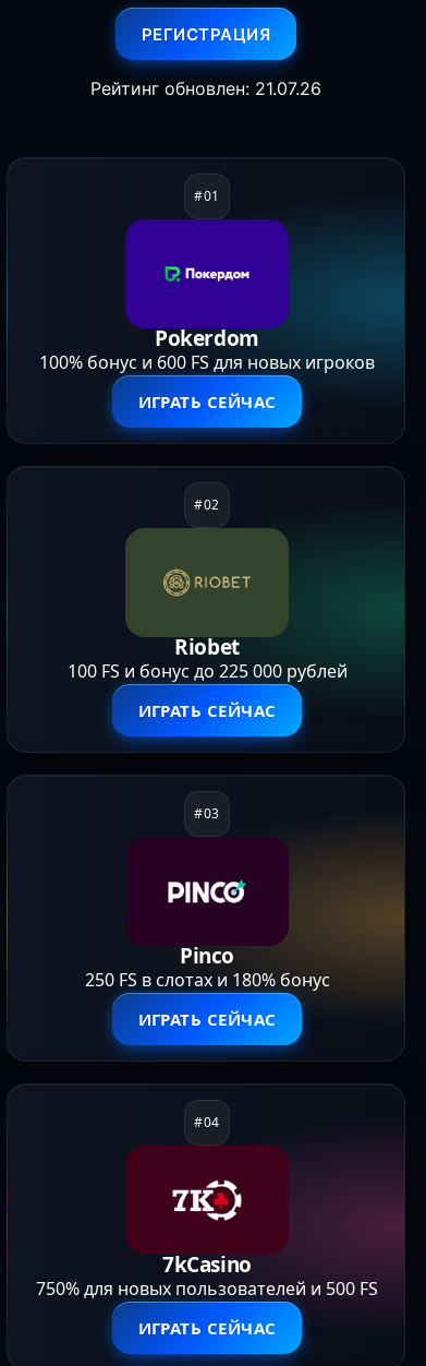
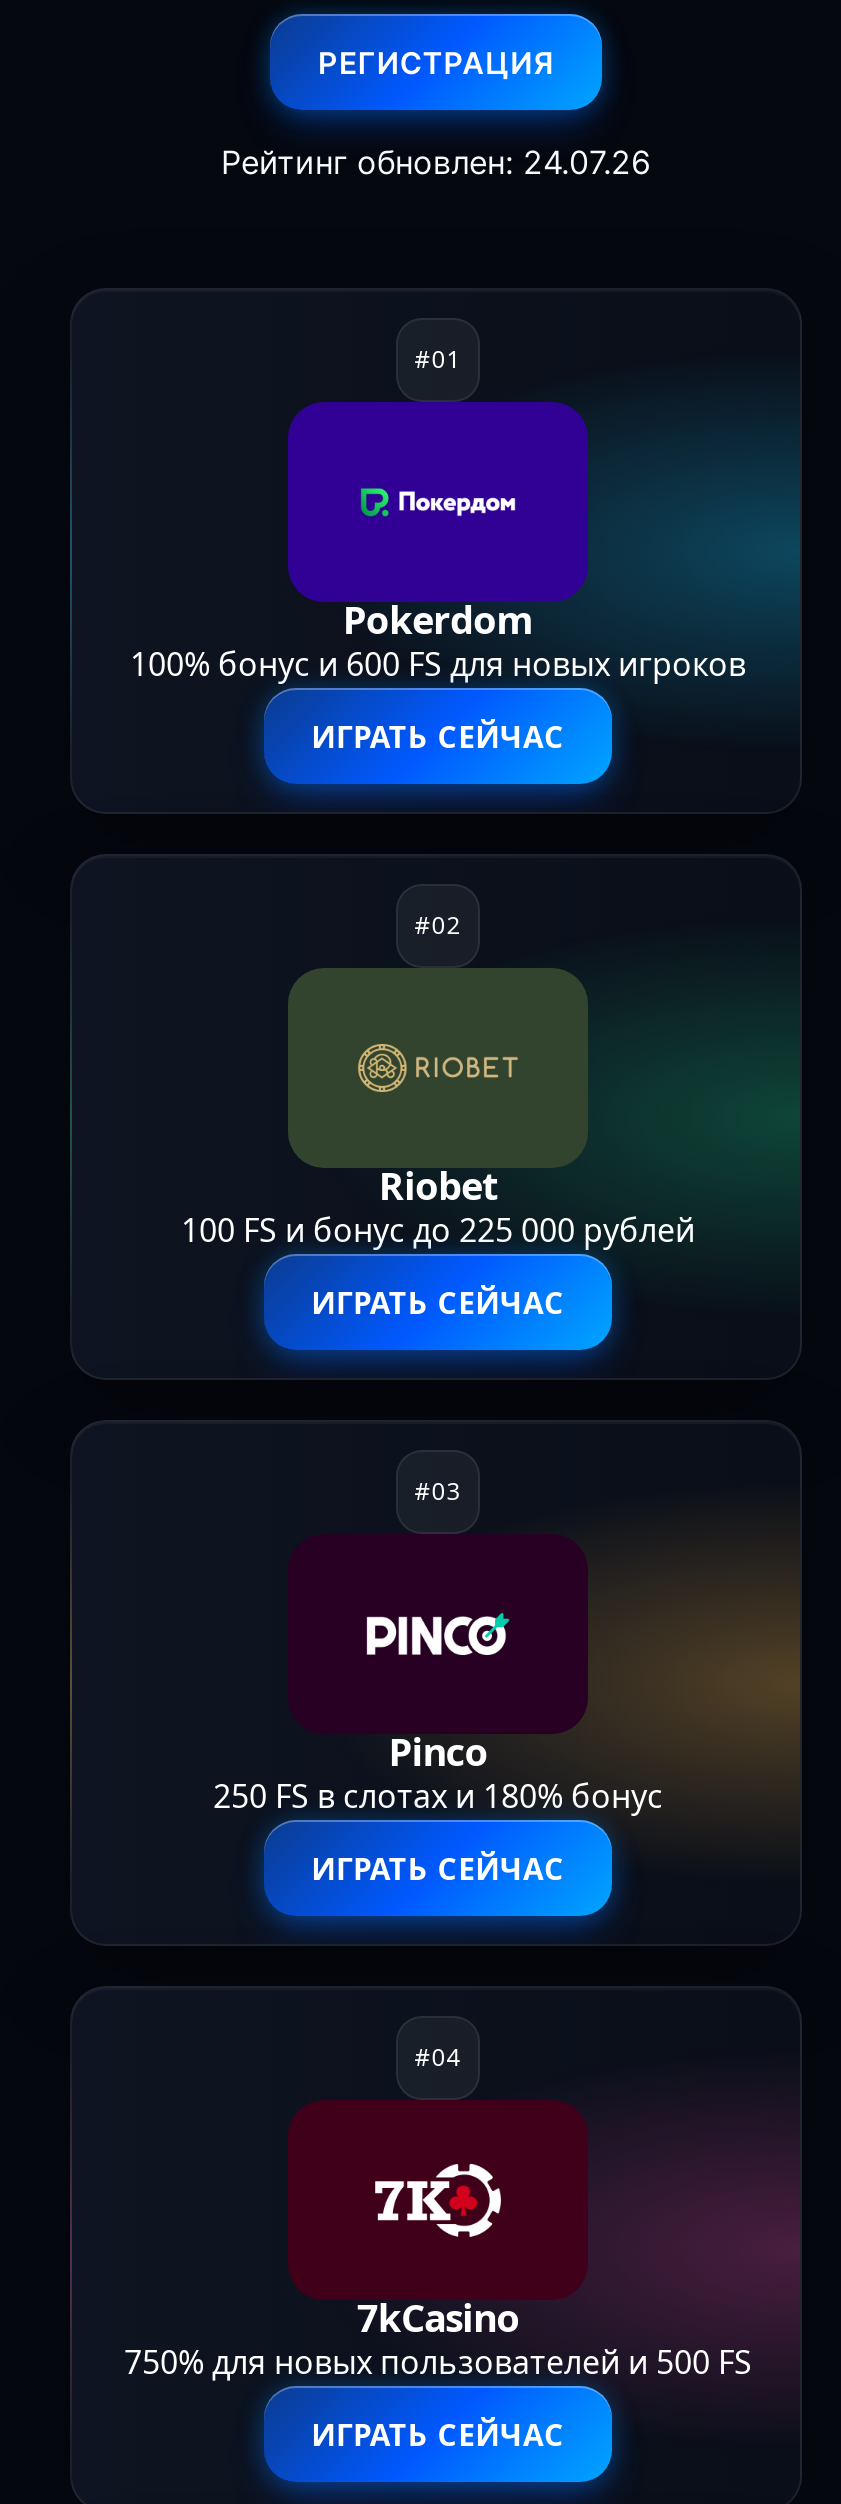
[90,77,321,99] Рейтинг обновлен: 21.07.26 -> [221,142,651,182] Рейтинг обновлен: 24.07.26

